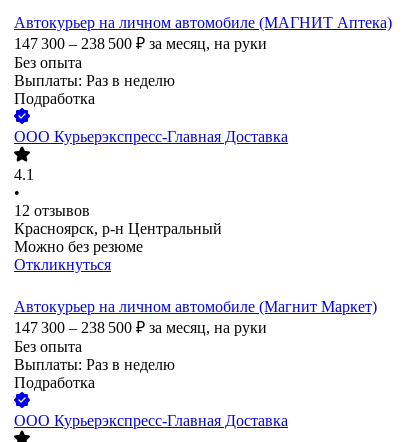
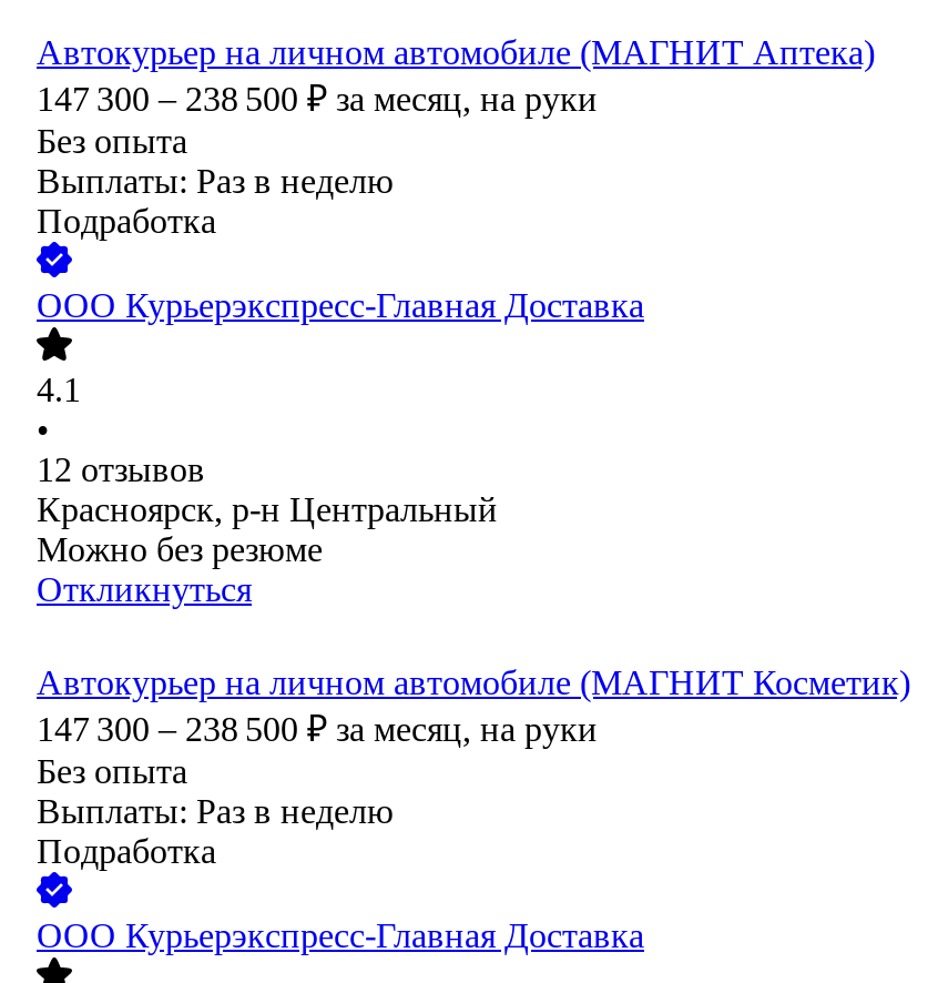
[14,298,377,315] Автокурьер на личном автомобиле (Магнит Маркет) -> [37,665,910,702] Автокурьер на личном автомобиле (МАГНИТ Косметик)

